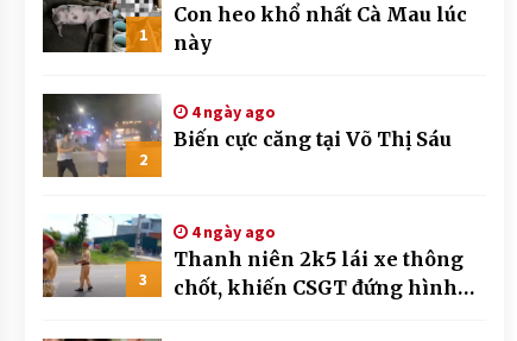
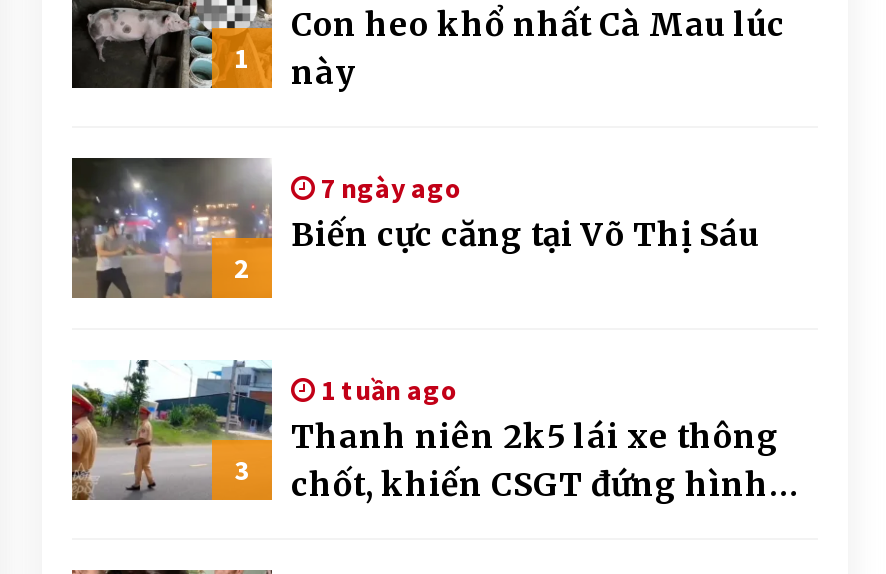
[187,101,275,122] 4 ngày ago -> [315,170,463,206] 7 ngày ago
[187,221,275,243] 4 ngày ago -> [315,372,459,408] 1 tuần ago

